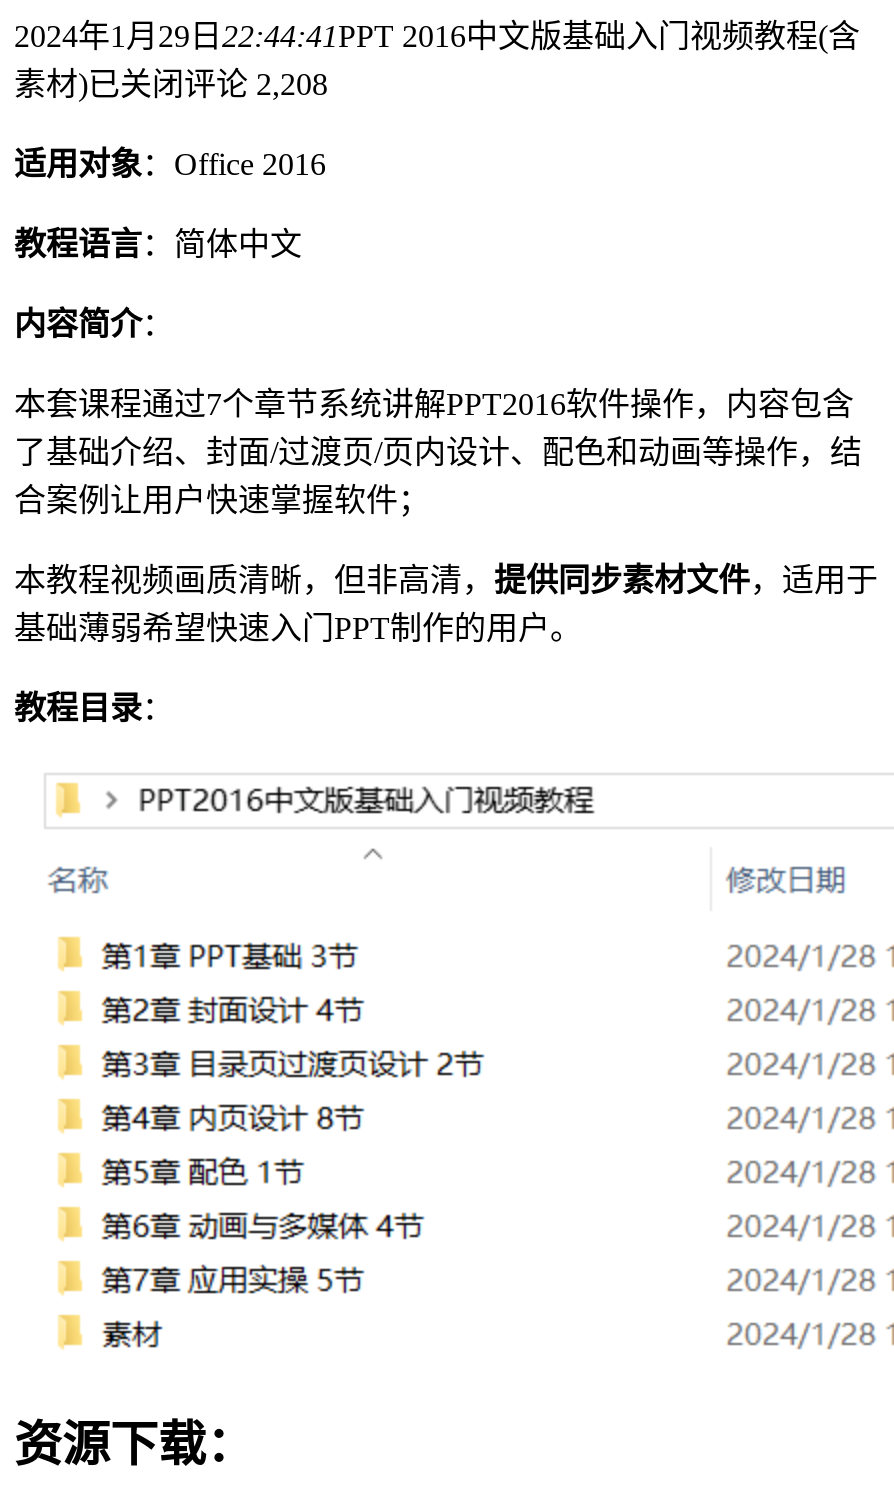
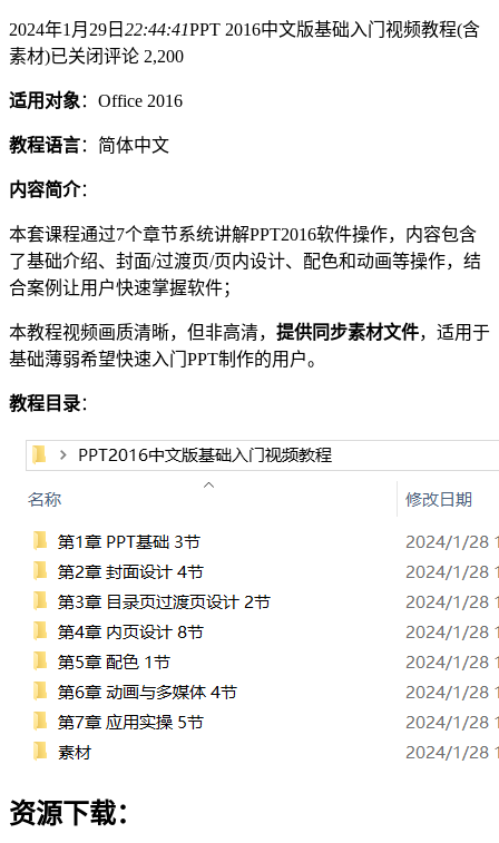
[14,67,328,101] 素材)已关闭评论2,208 -> [9,47,184,65] 素材)已关闭评论2,200

